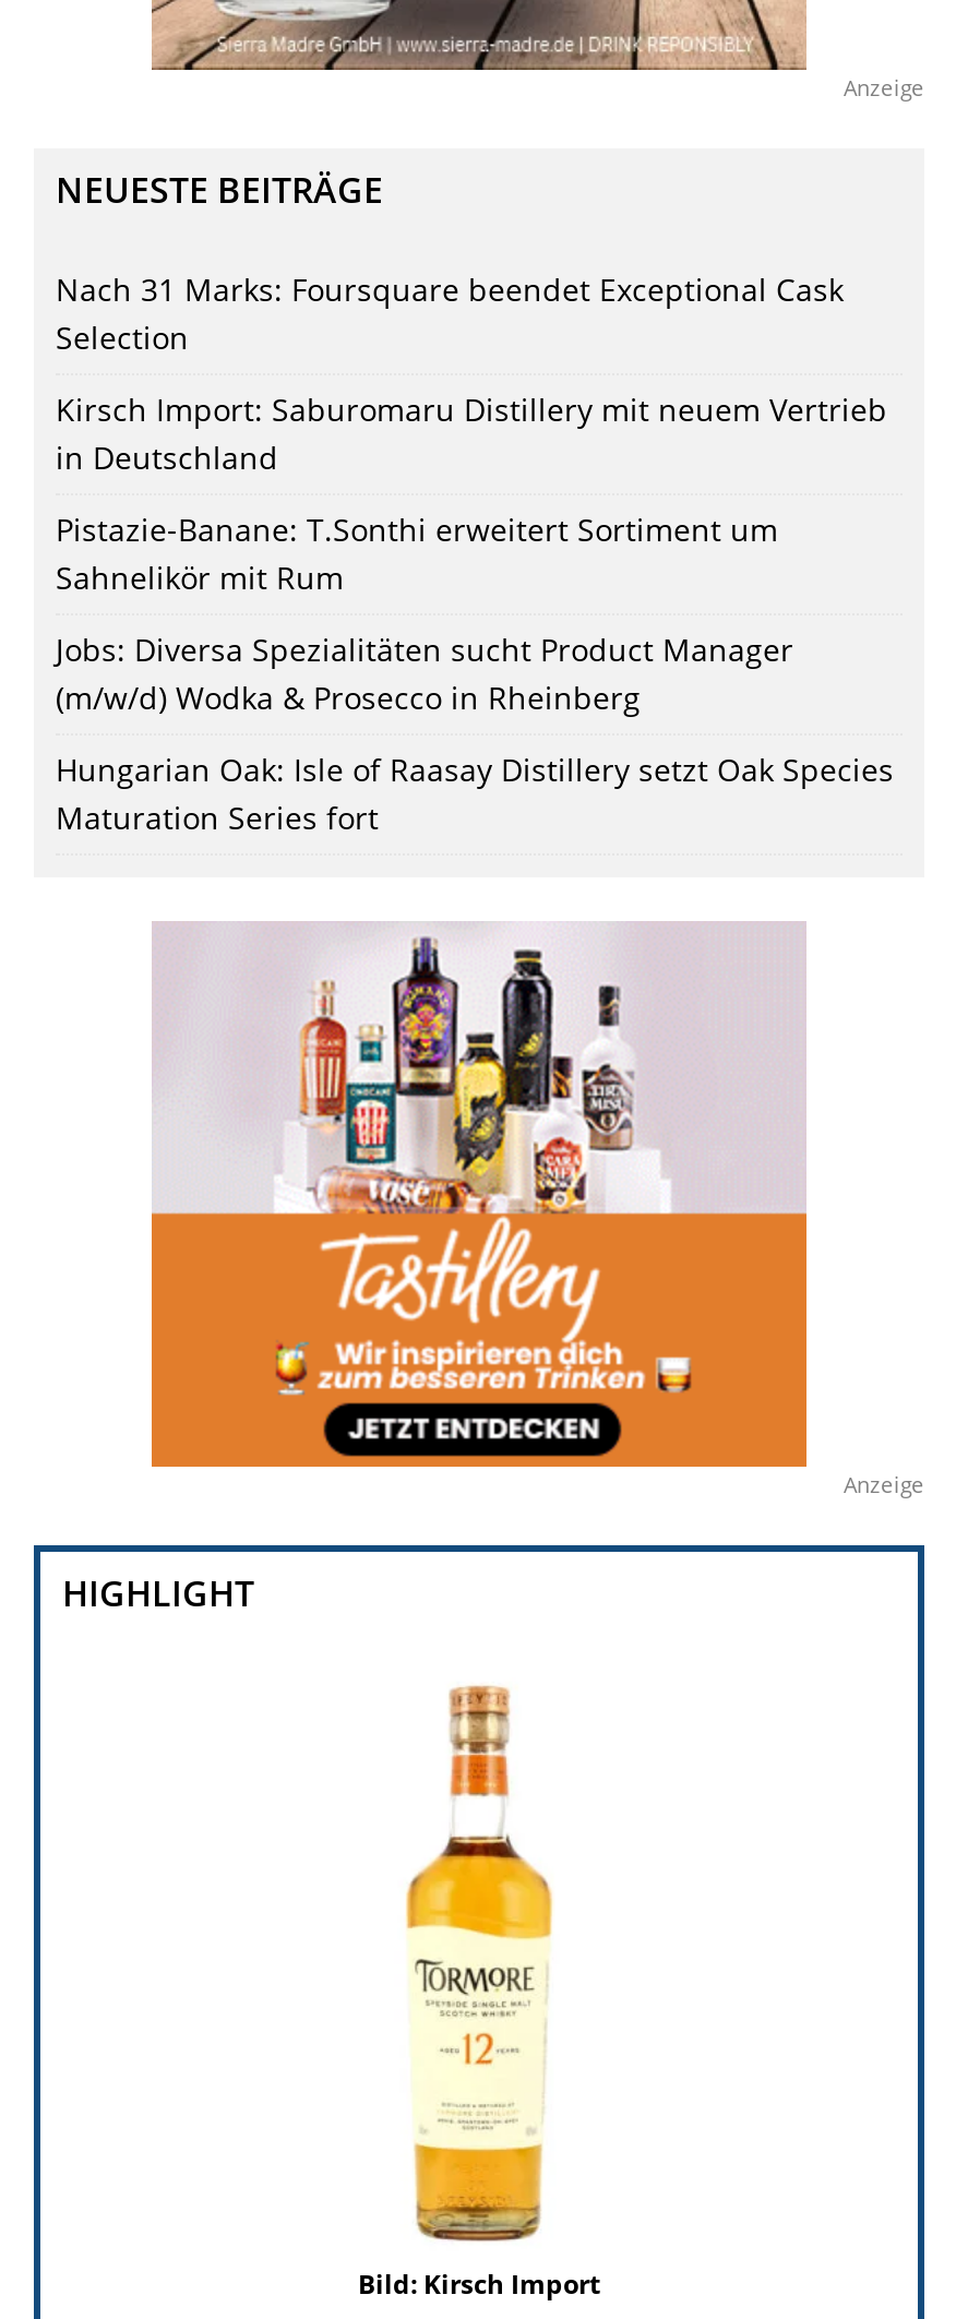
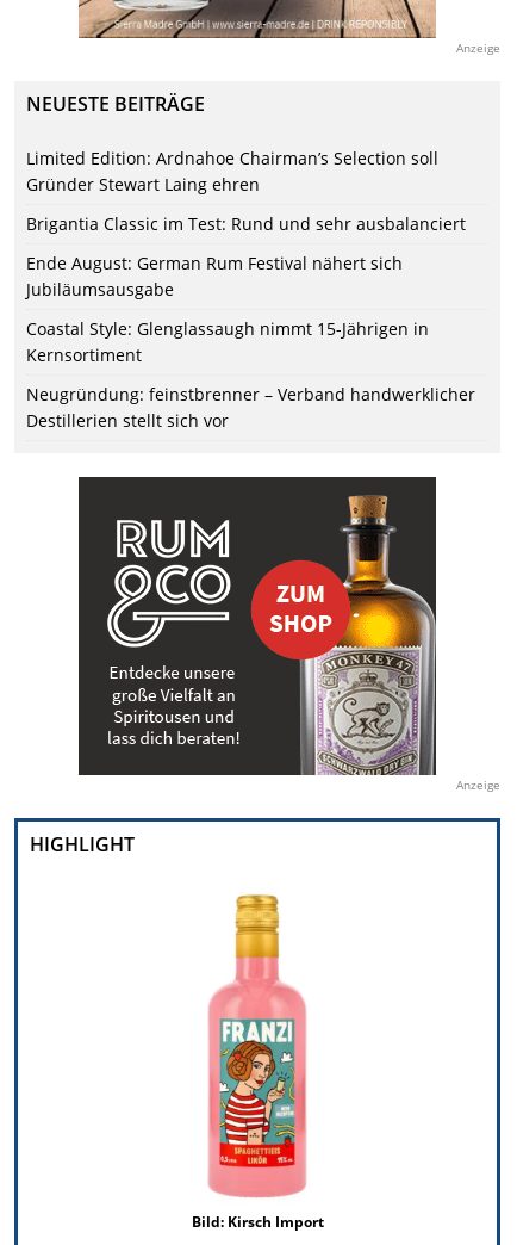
[56,268,844,358] Nach 31 Marks: Foursquare beendet Exceptional Cask | Selection -> [26,146,438,195] Limited Edition: Ardnahoe Chairman’s Selection soll | Gründer Stewart Laing ehren
[56,388,887,478] Kirsch Import: Saburomaru Distillery mit neuem Vertrieb | in Deutschland -> [26,212,466,235] Brigantia Classic im Test: Rund und sehr ausbalanciert
[56,508,778,598] Pistazie-Banane: T.Sonthi erweitert Sortiment um | Sahnelikör mit Rum -> [26,251,403,300] Ende August: German Rum Festival nähert sich | Jubiläumsausgabe
[56,628,793,718] Jobs: Diversa Spezialitäten sucht Product Manager | (m/w/d) Wodka & Prosecco in Rheinberg -> [26,317,429,366] Coastal Style: Glenglassaugh nimmt 15-Jährigen in | Kernsortiment
[56,748,894,838] Hungarian Oak: Isle of Raasay Distillery setzt Oak Species | Maturation Series fort -> [26,383,475,431] Neugründung: feinstbrenner – Verband handwerklicher | Destillerien stellt sich vor
[150,921,809,1469] [image] -> [77,476,437,776] [image]
[390,1689,569,2242] [image] -> [207,896,307,1197] [image]

